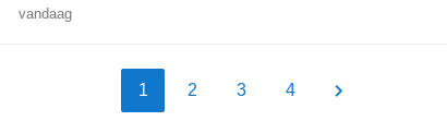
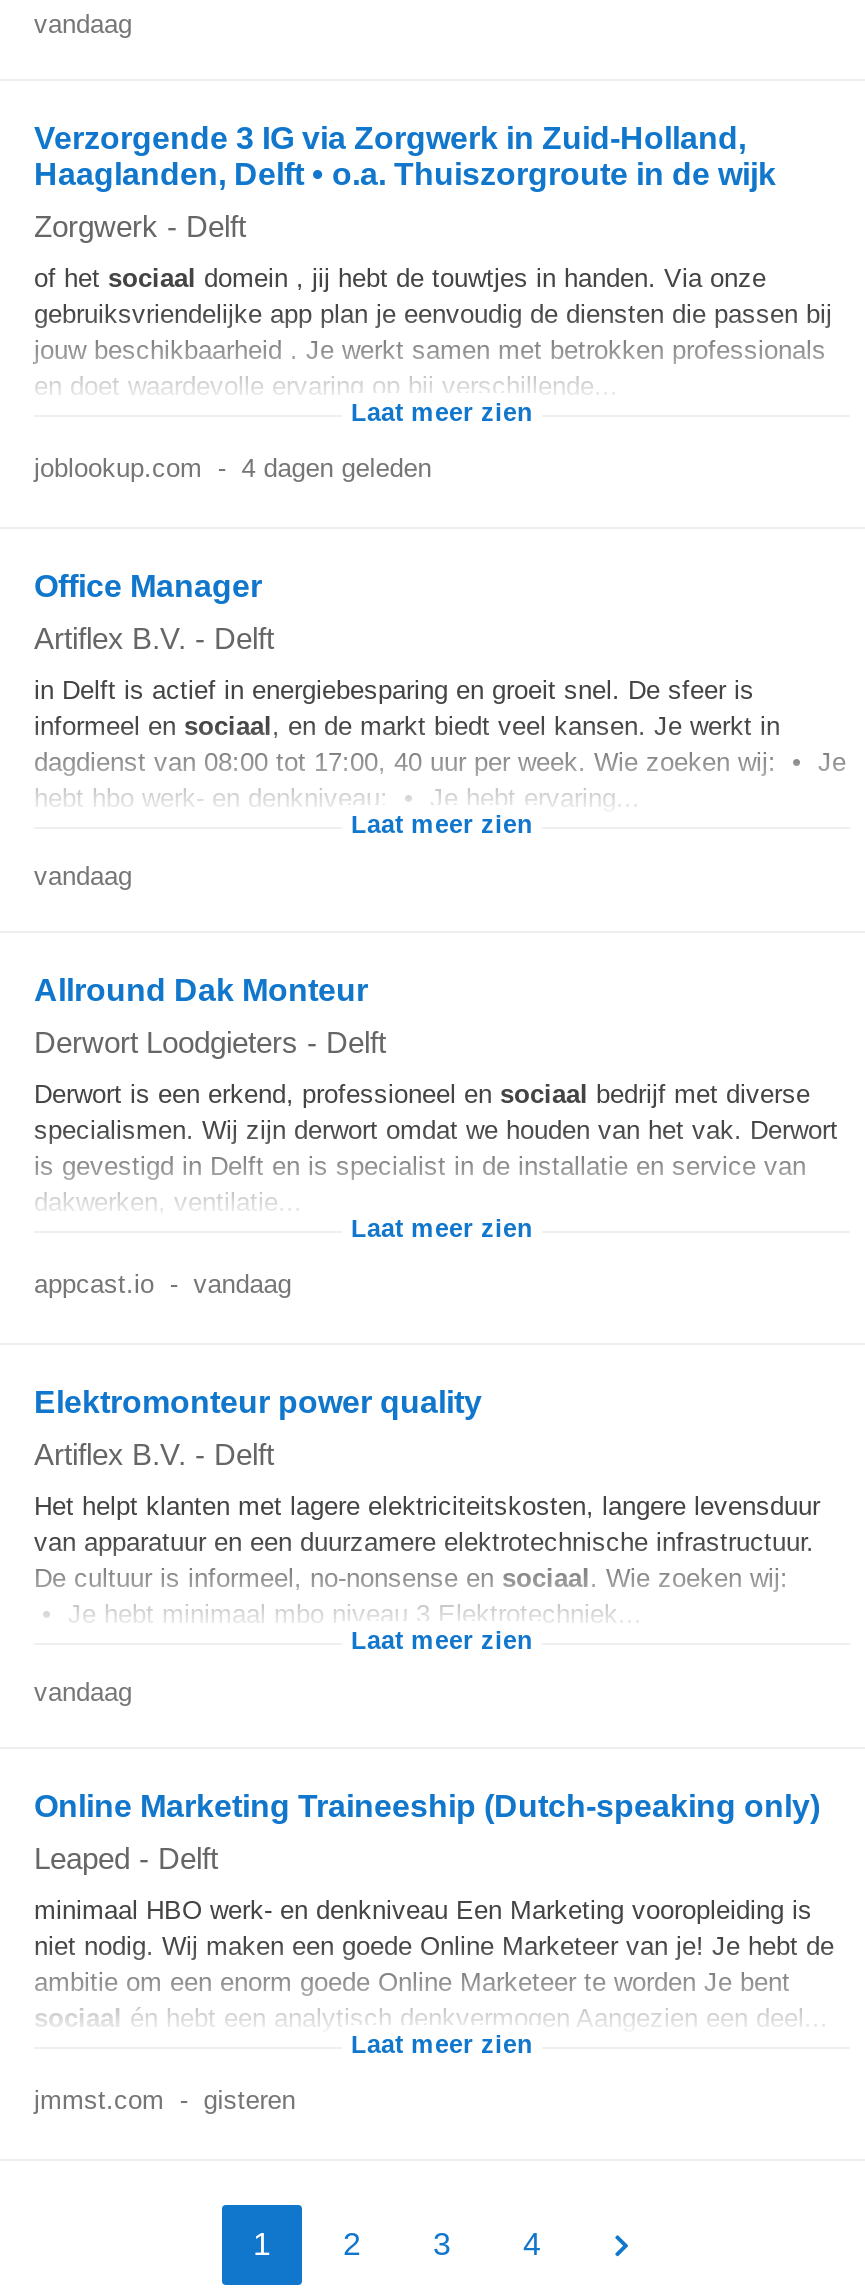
none -> [34,121,832,483] Verzorgende 3 IG via Zorgwerk in Zuid-Holland, | Haaglanden, Delft • o.a. Thuiszorgroute in de wijk | Zorgwerk - Delft | of het sociaal domein , jij hebt de touwtjes in handen. Via onze | gebruiksvriendelijke app plan je eenvoudig de diensten die passen bij | jouw beschikbaarheid . Je werkt samen met betrokken professionals | en doet waardevolle ervaring op bij verschillende... | Laat meer zien | joblookup.com - 4 dagen geleden
none -> [34,569,846,1299] Office Manager | Artiflex B.V. - Delft | in Delft is actief in energiebesparing en groeit snel. De sfeer is | informeel en sociaal, en de markt biedt veel kansen. Je werkt in | dagdienst van 08:00 tot 17:00, 40 uur per week. Wie zoeken wij: • Je | hebt hbo werk- en denkniveau; • Je hebt ervaring... | Laat meer zien | vandaag | Allround Dak Monteur | Derwort Loodgieters - Delft | Derwort is een erkend, professioneel en sociaal bedrijf met diverse | specialismen. Wij zijn derwort omdat we houden van het vak. Derwort | is gevestigd in Delft en is specialist in de installatie en service van | dakwerken, ventilatie... | Laat meer zien | appcast.io - vandaag
none -> [34,1385,834,2115] Elektromonteur power quality | Artiflex B.V. - Delft | Het helpt klanten met lagere elektriciteitskosten, langere levensduur | van apparatuur en een duurzamere elektrotechnische infrastructuur. | De cultuur is informeel, no-nonsense en sociaal. Wie zoeken wij: | • Je hebt minimaal mbo niveau 3 Elektrotechniek... | Laat meer zien | vandaag | Online Marketing Traineeship (Dutch-speaking only) | Leaped - Delft | minimaal HBO werk- en denkniveau Een Marketing vooropleiding is | niet nodig. Wij maken een goede Online Marketeer van je! Je hebt de | ambitie om een enorm goede Online Marketeer te worden Je bent | sociaal én hebt een analytisch denkvermogen Aangezien een deel... | Laat meer zien | jmmst.com - gisteren

